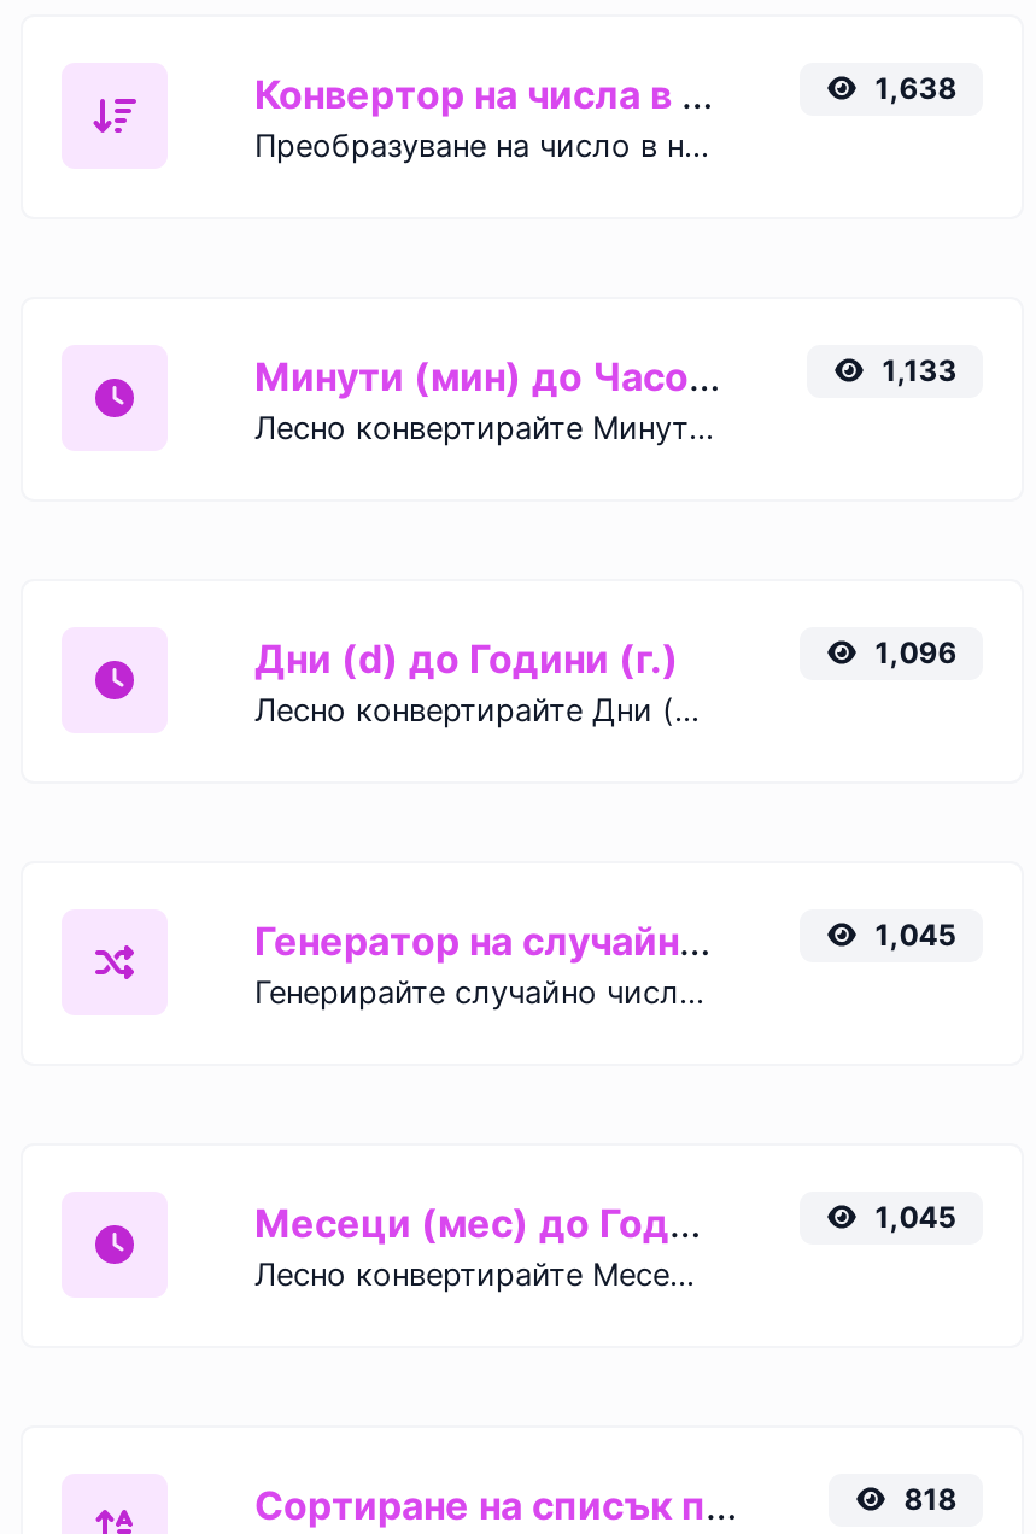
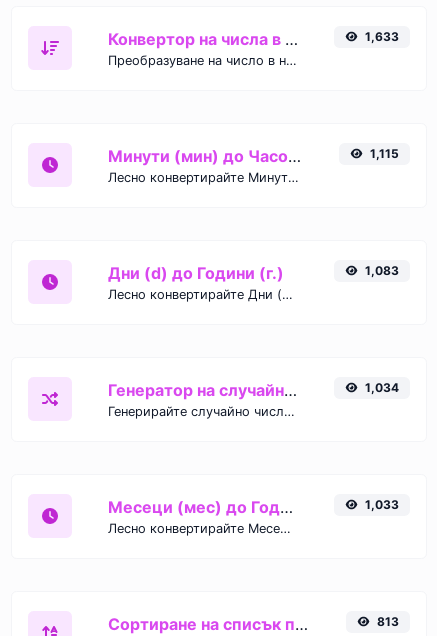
[868,70,957,106] 1,638 -> [362,29,399,44] 1,633
[875,352,957,388] 1,133 -> [367,146,399,161] 1,115
[868,634,957,670] 1,096 -> [362,263,399,278] 1,083
[868,916,957,952] 1,045 -> [362,380,399,395] 1,034
[868,1198,957,1235] 1,045 -> [362,497,399,512] 1,033
[897,1481,957,1517] 818 -> [374,614,399,629] 813

